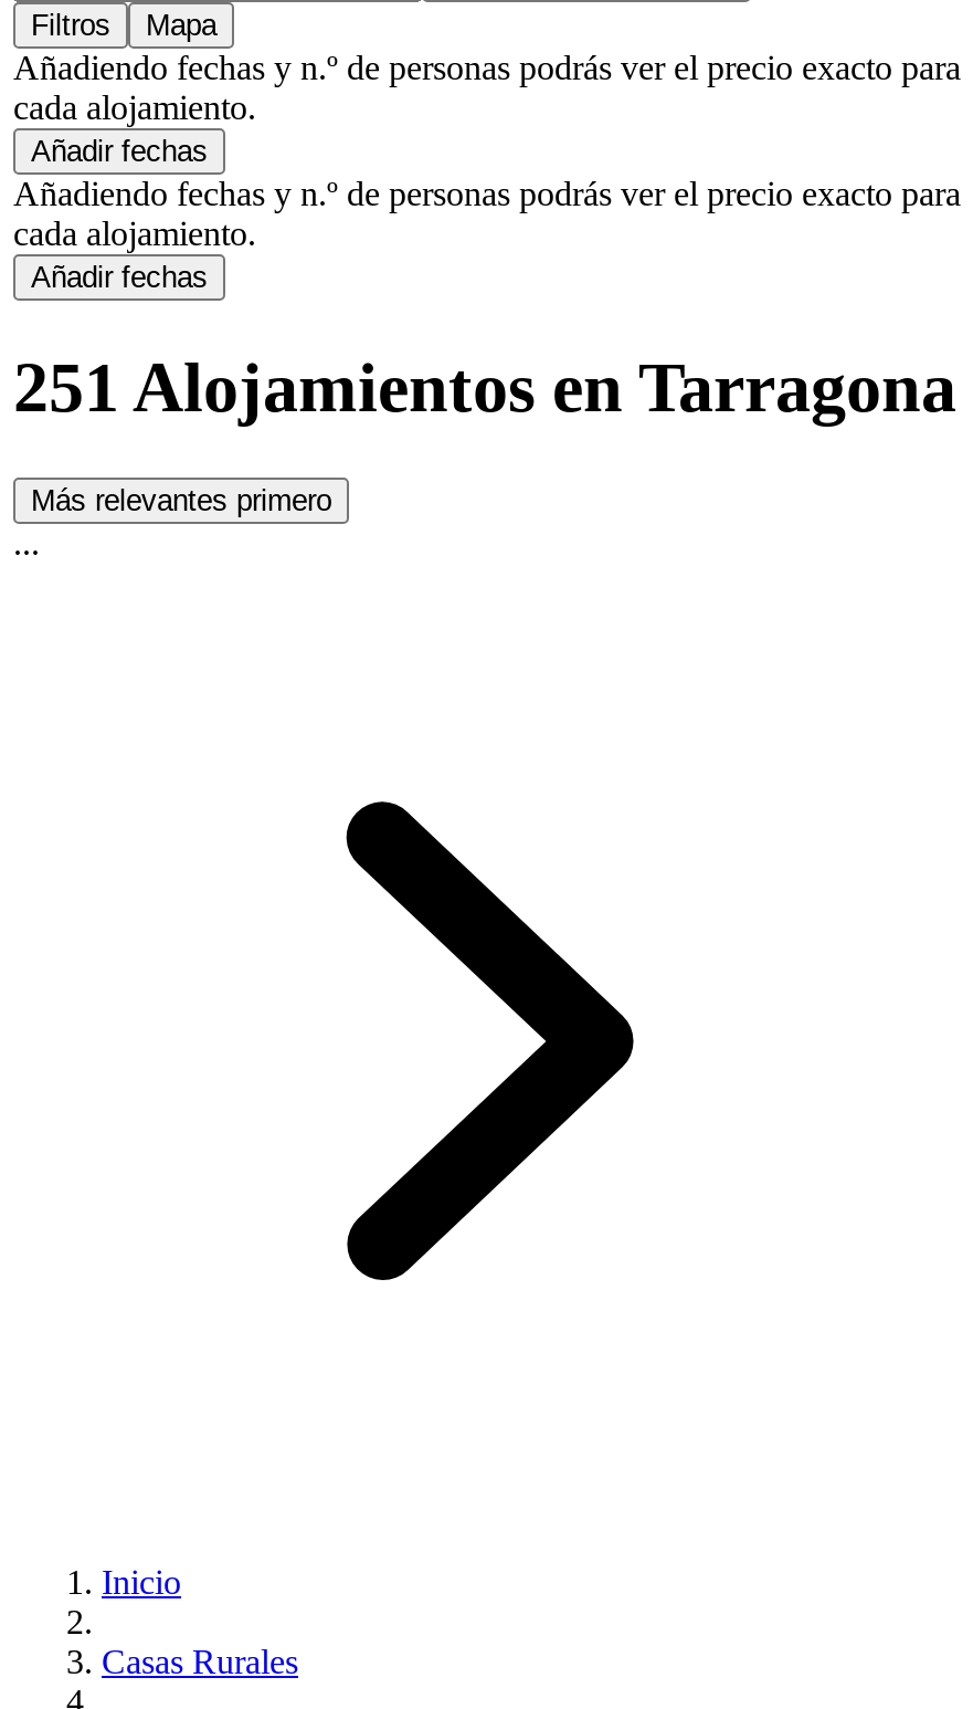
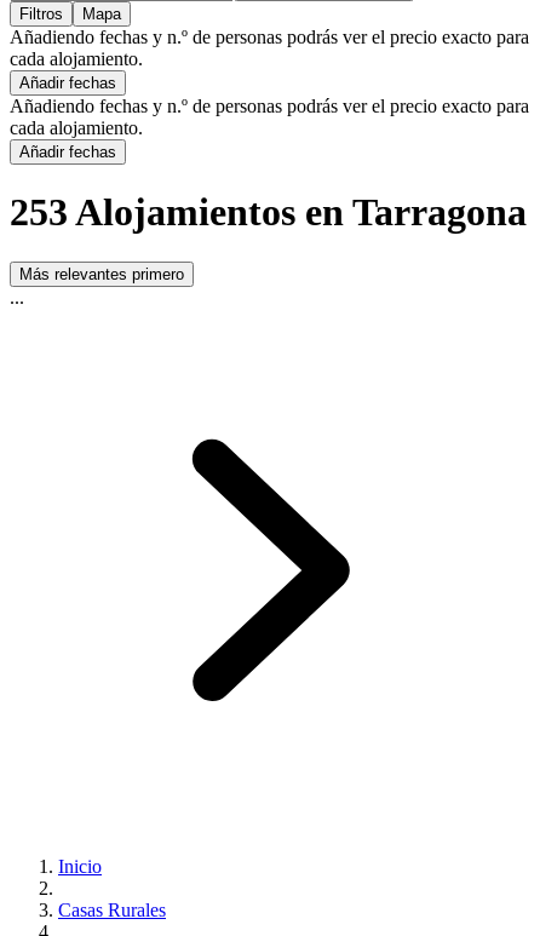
[13,348,956,428] 251 Alojamientos en Tarragona -> [10,191,527,234] 253 Alojamientos en Tarragona

